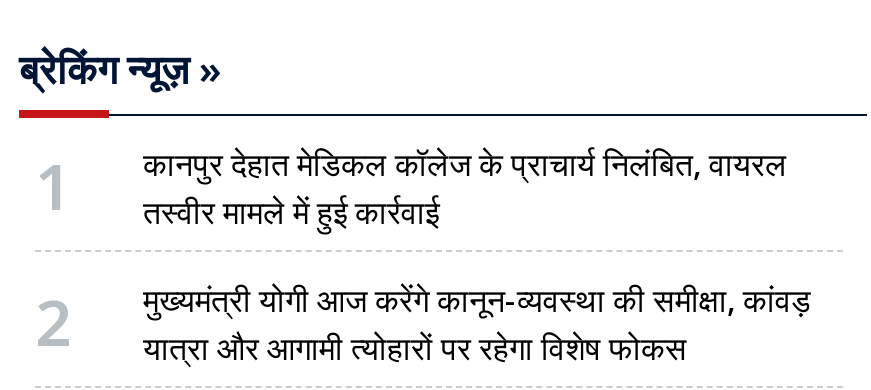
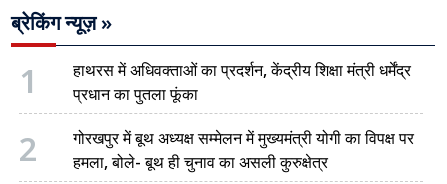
[143,140,787,236] कानपुर देहात मेडिकल कॉलेज के प्राचार्य निलंबित, वायरल | तस्वीर मामले में हुई कार्रवाई -> [73,58,411,106] हाथरस में अधिवक्ताओं का प्रदर्शन, केंद्रीय शिक्षा मंत्री धर्मेंद्र | प्रधान का पुतला फूंका
[143,276,811,372] मुख्यमंत्री योगी आज करेंगे कानून-व्यवस्था की समीक्षा, कांवड़ | यात्रा और आगामी त्योहारों पर रहेगा विशेष फोकस -> [73,126,414,174] गोरखपुर में बूथ अध्यक्ष सम्मेलन में मुख्यमंत्री योगी का विपक्ष पर | हमला, बोले- बूथ ही चुनाव का असली कुरुक्षेत्र

